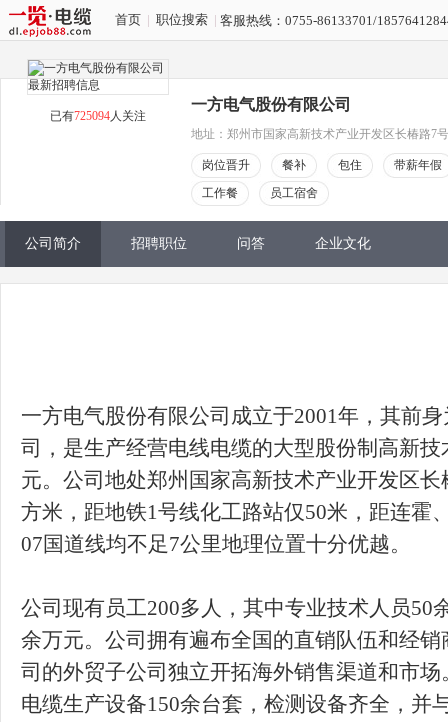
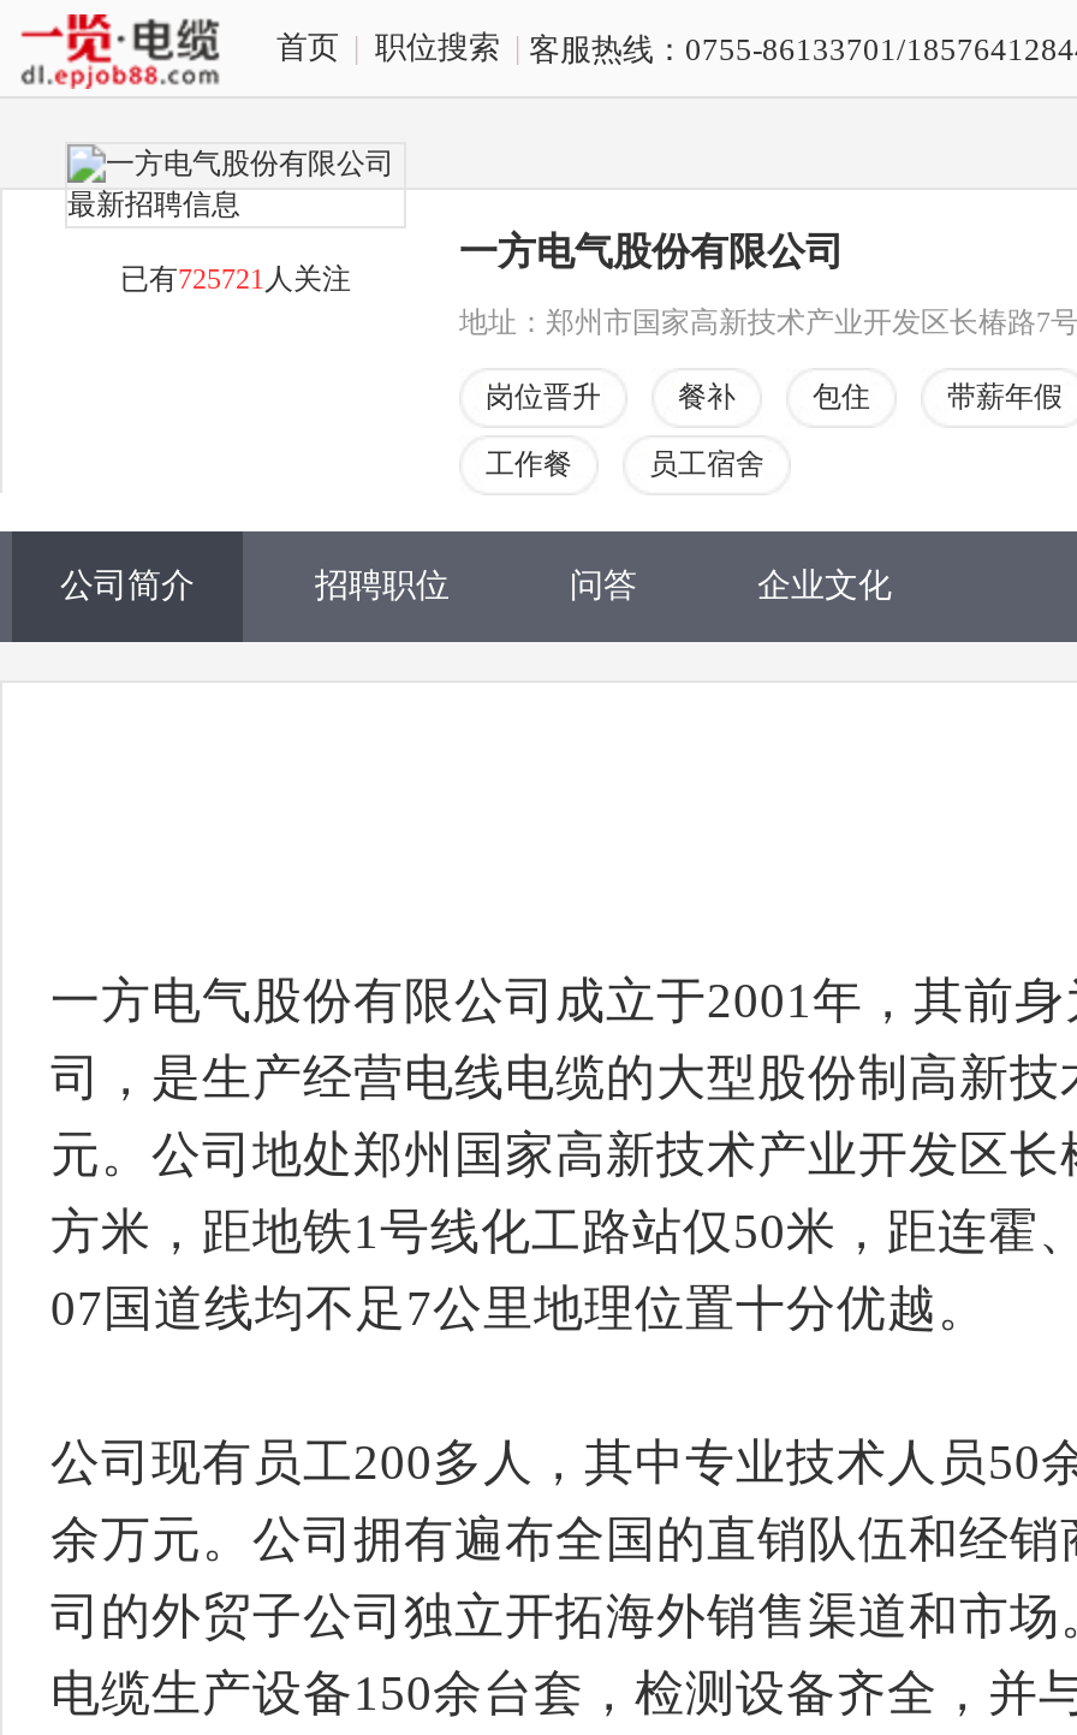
[50,109,146,123] 已有725094人关注 -> [120,262,351,296] 已有725721人关注

